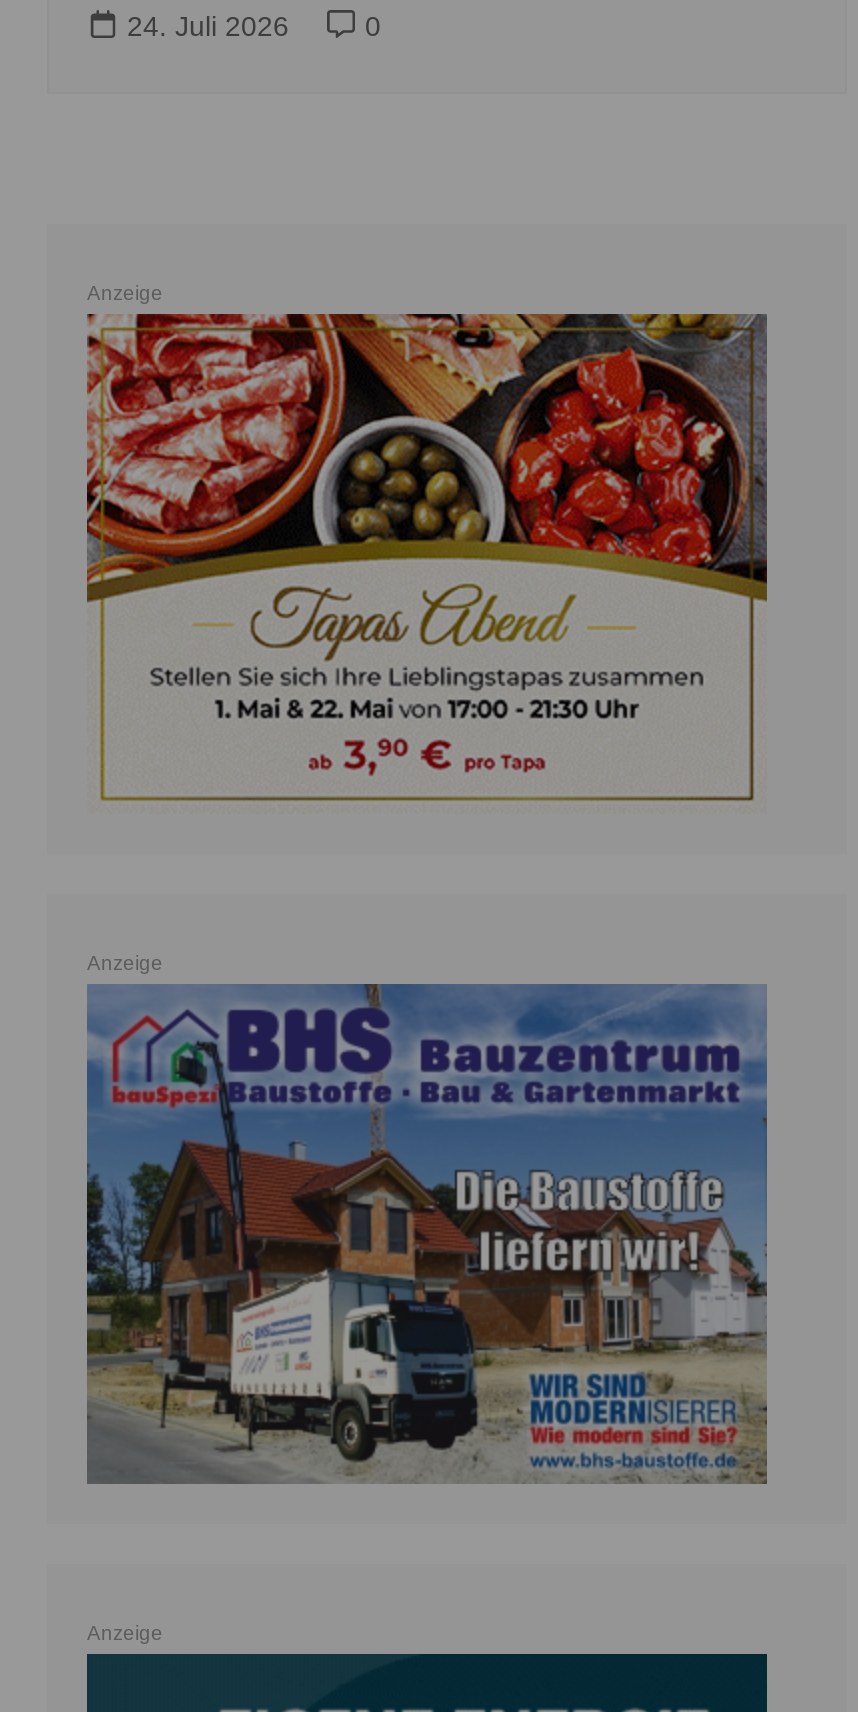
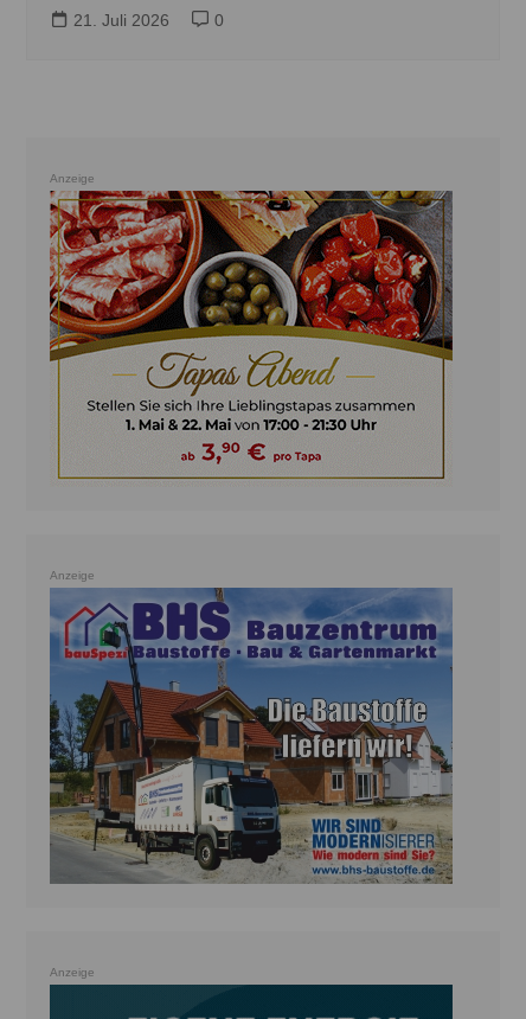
[127,10,289,42] 24. Juli 2026 -> [73,11,169,30] 21. Juli 2026

